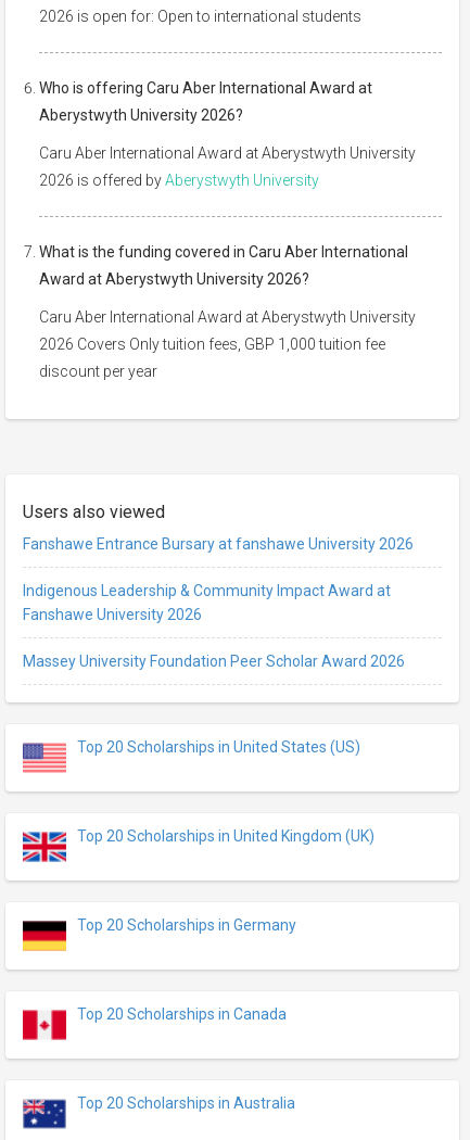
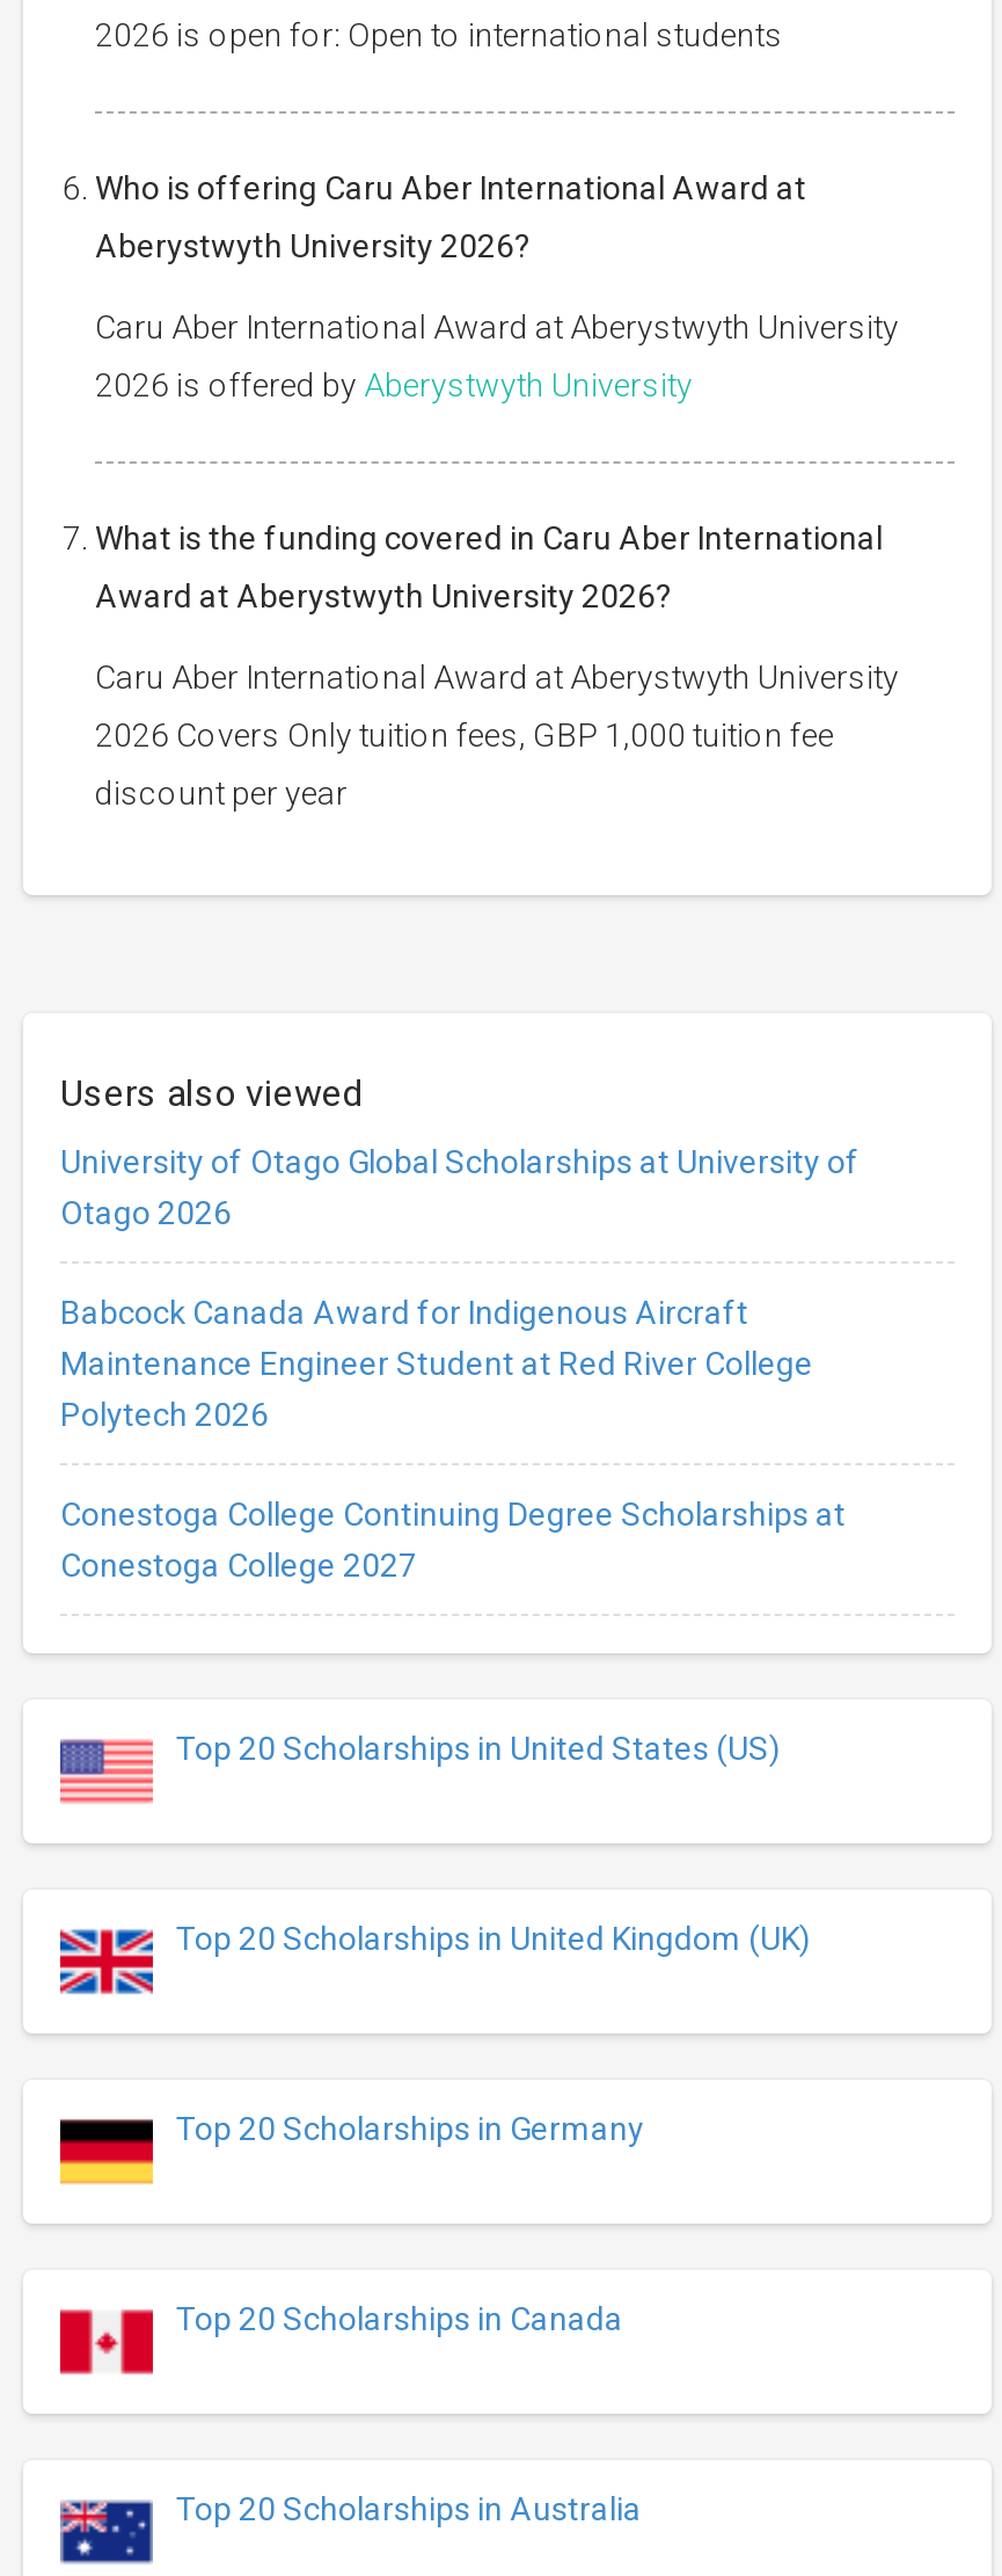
[23,535,414,552] Fanshawe Entrance Bursary at fanshawe University 2026 -> [60,1142,860,1230] University of Otago Global Scholarships at University of | Otago 2026
[23,582,391,623] Indigenous Leadership & Community Impact Award at | Fanshawe University 2026 -> [60,1293,813,1432] Babcock Canada Award for Indigenous Aircraft | Maintenance Engineer Student at Red River College | Polytech 2026
[23,652,405,670] Massey University Foundation Peer Scholar Award 2026 -> [60,1495,846,1583] Conestoga College Continuing Degree Scholarships at | Conestoga College 2027

